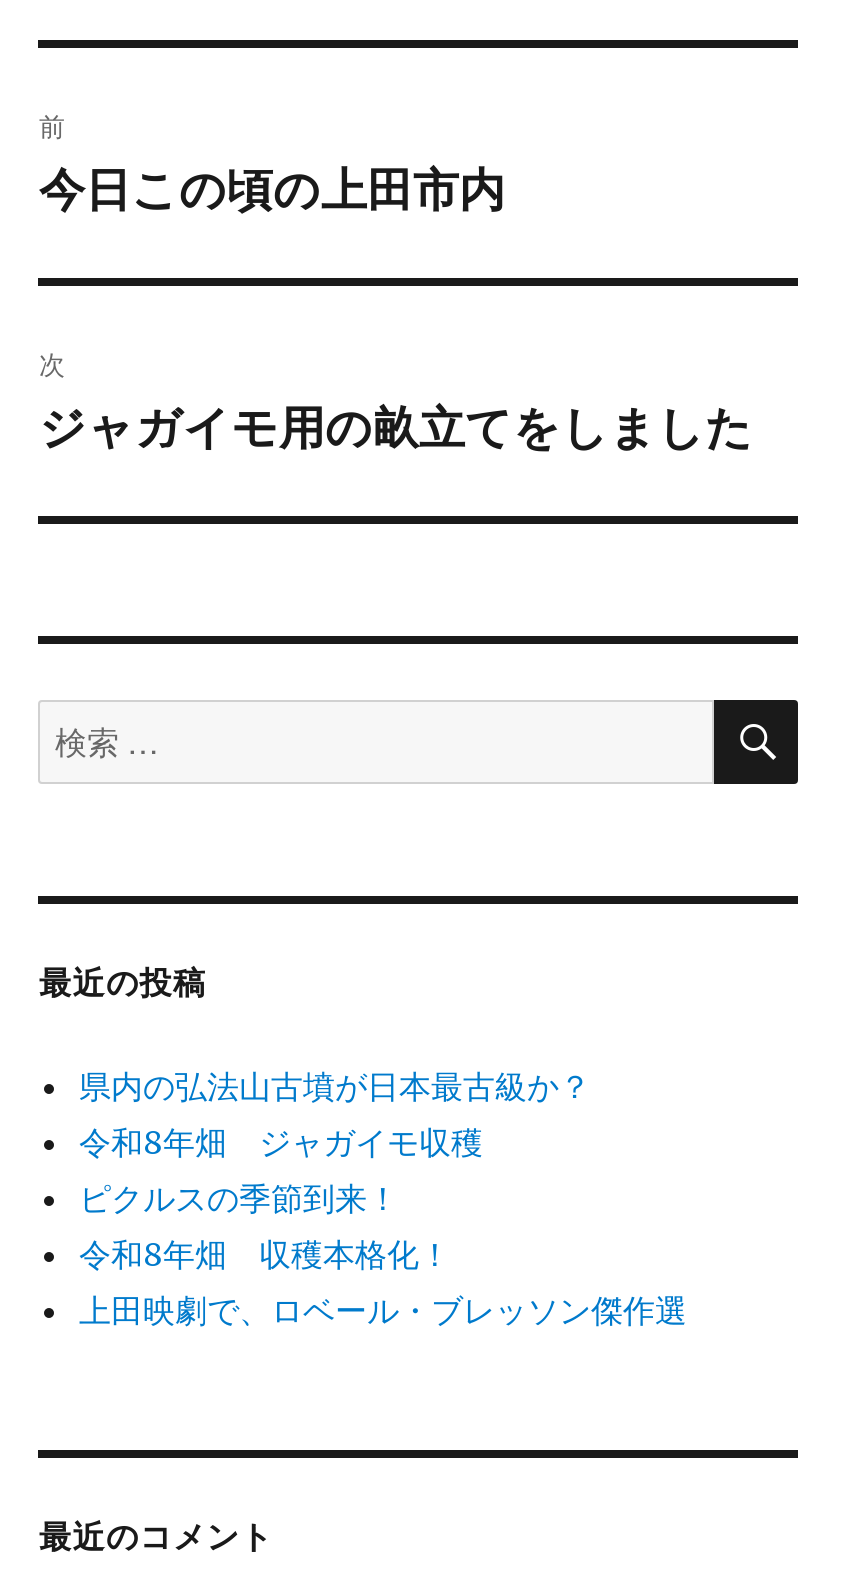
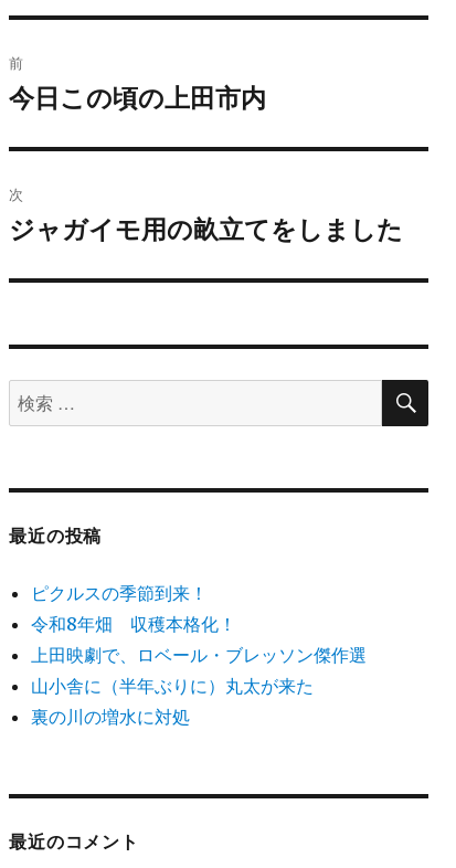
[79,1067,591,1163] 県内の弘法山古墳が日本最古級か？ | 令和8年畑 ジャガイモ収穫 -> none
moved [79,1179,687,1331] -> [31,582,367,666]: ピクルスの季節到来！ | 令和8年畑 収穫本格化！ | 上田映劇で、ロベール・ブレッソン傑作選
none -> [31,675,314,728] 山小舎に（半年ぶりに）丸太が来た | 裏の川の増水に対処

